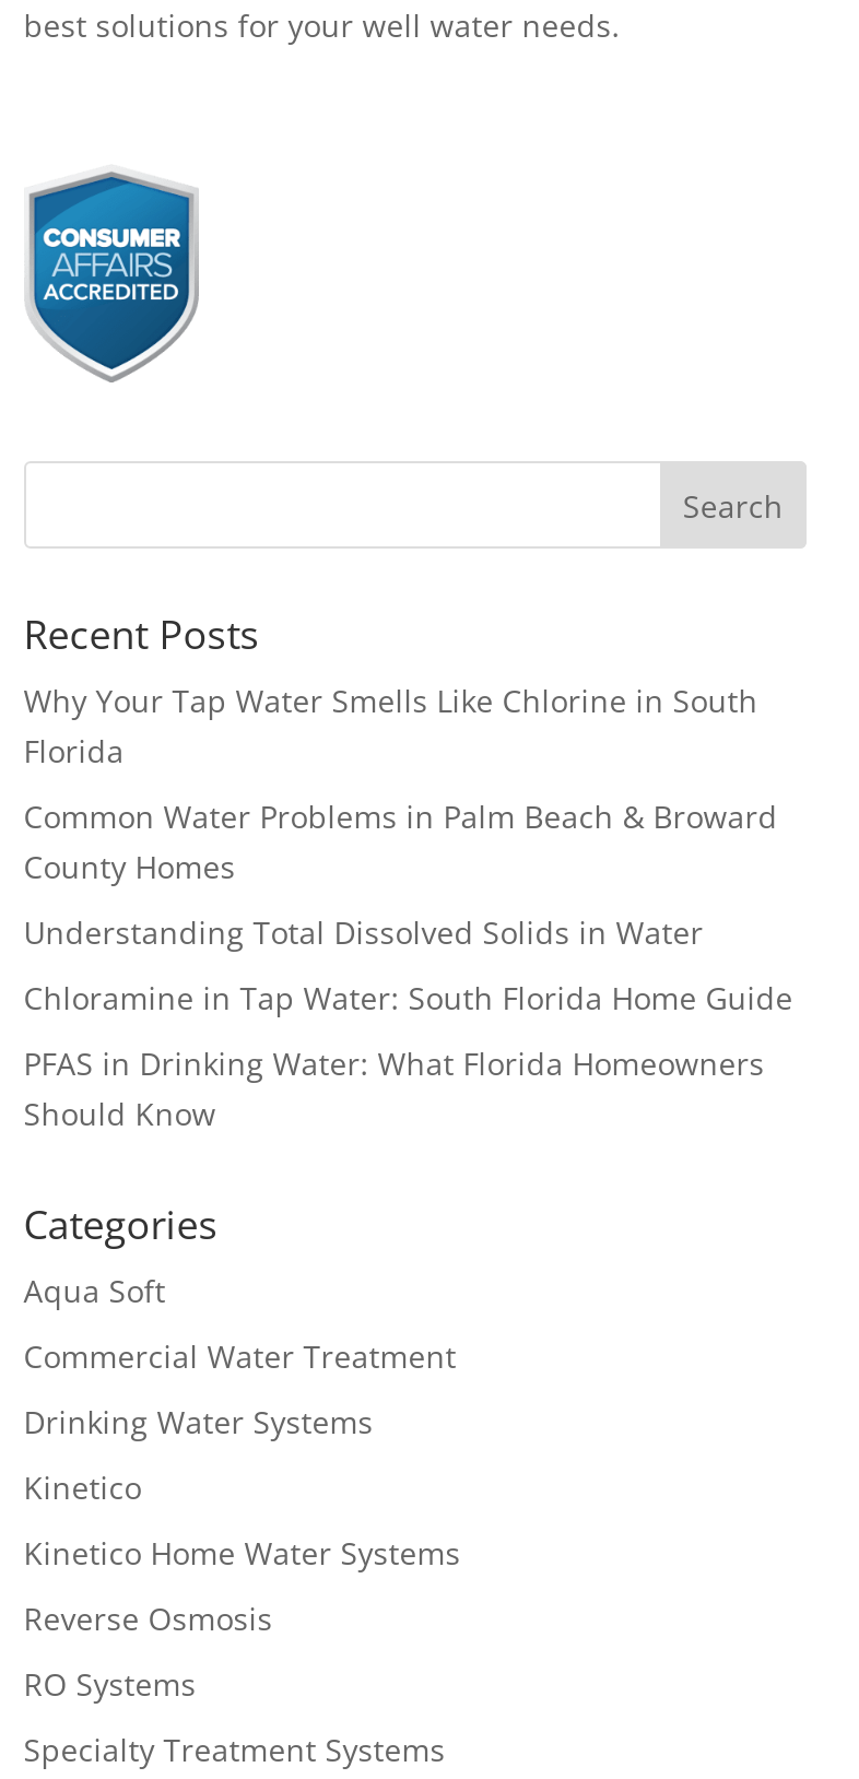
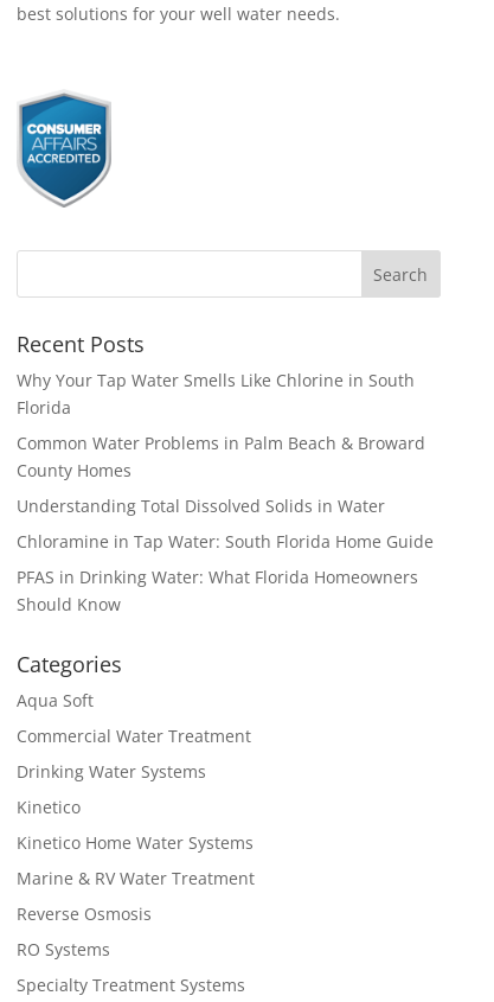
none -> [16,867,254,889] Marine & RV Water Treatment

